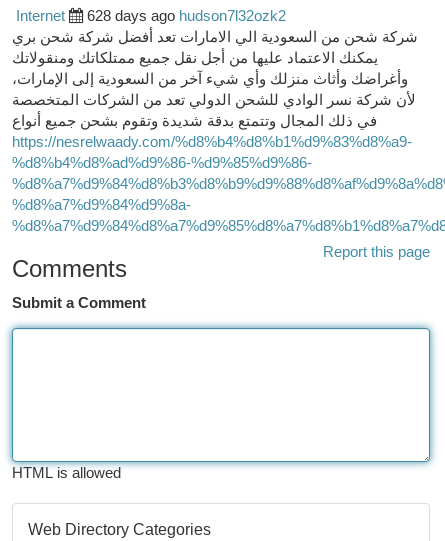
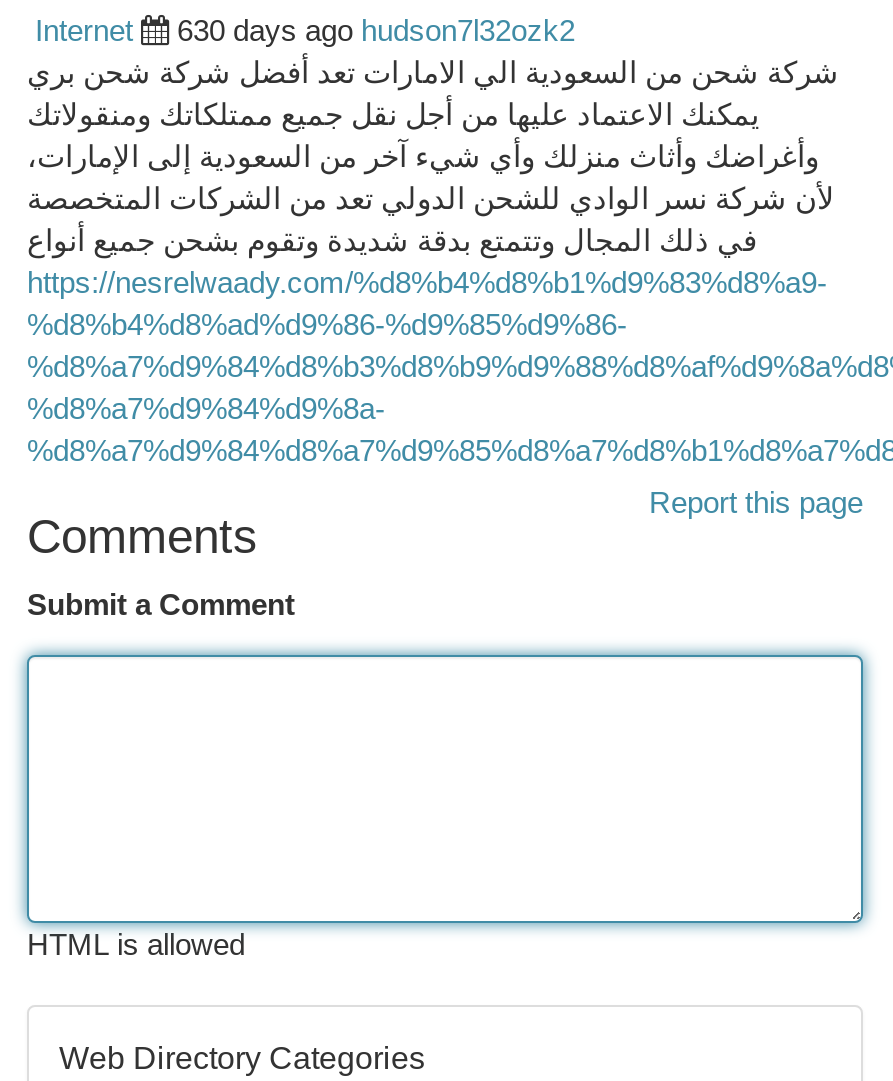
[87,7,286,24] 628 days ago hudson7l32ozk2 -> [177,13,575,47] 630 days ago hudson7l32ozk2

